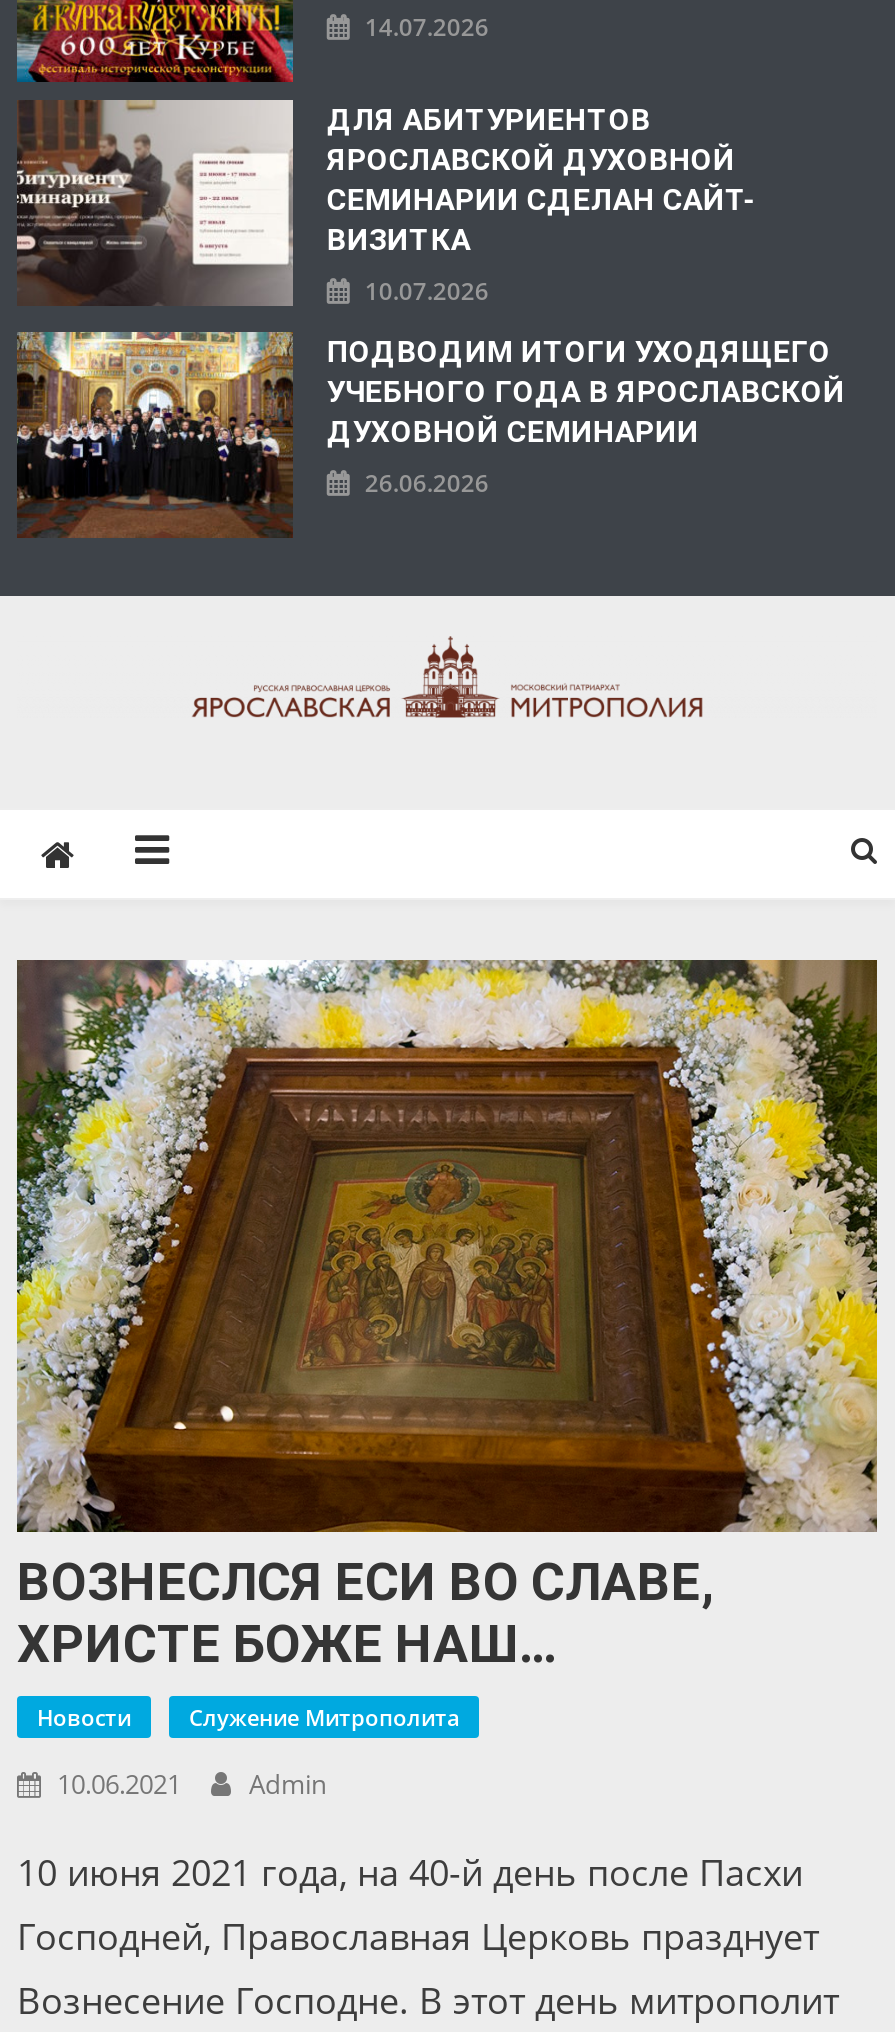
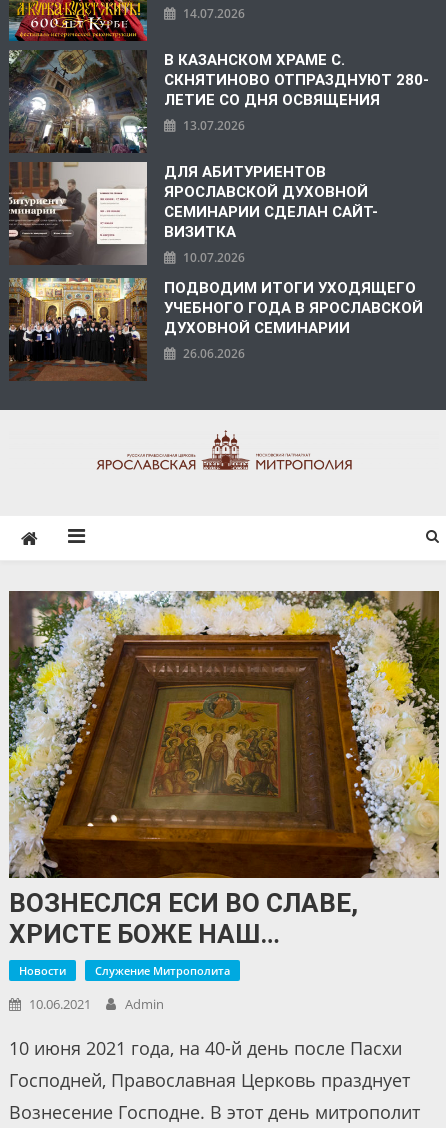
none -> [8,50,429,153] [image] | В КАЗАНСКОМ ХРАМЕ С. | СКНЯТИНОВО ОТПРАЗДНУЮТ 280- | ЛЕТИЕ СО ДНЯ ОСВЯЩЕНИЯ | 13.07.2026

